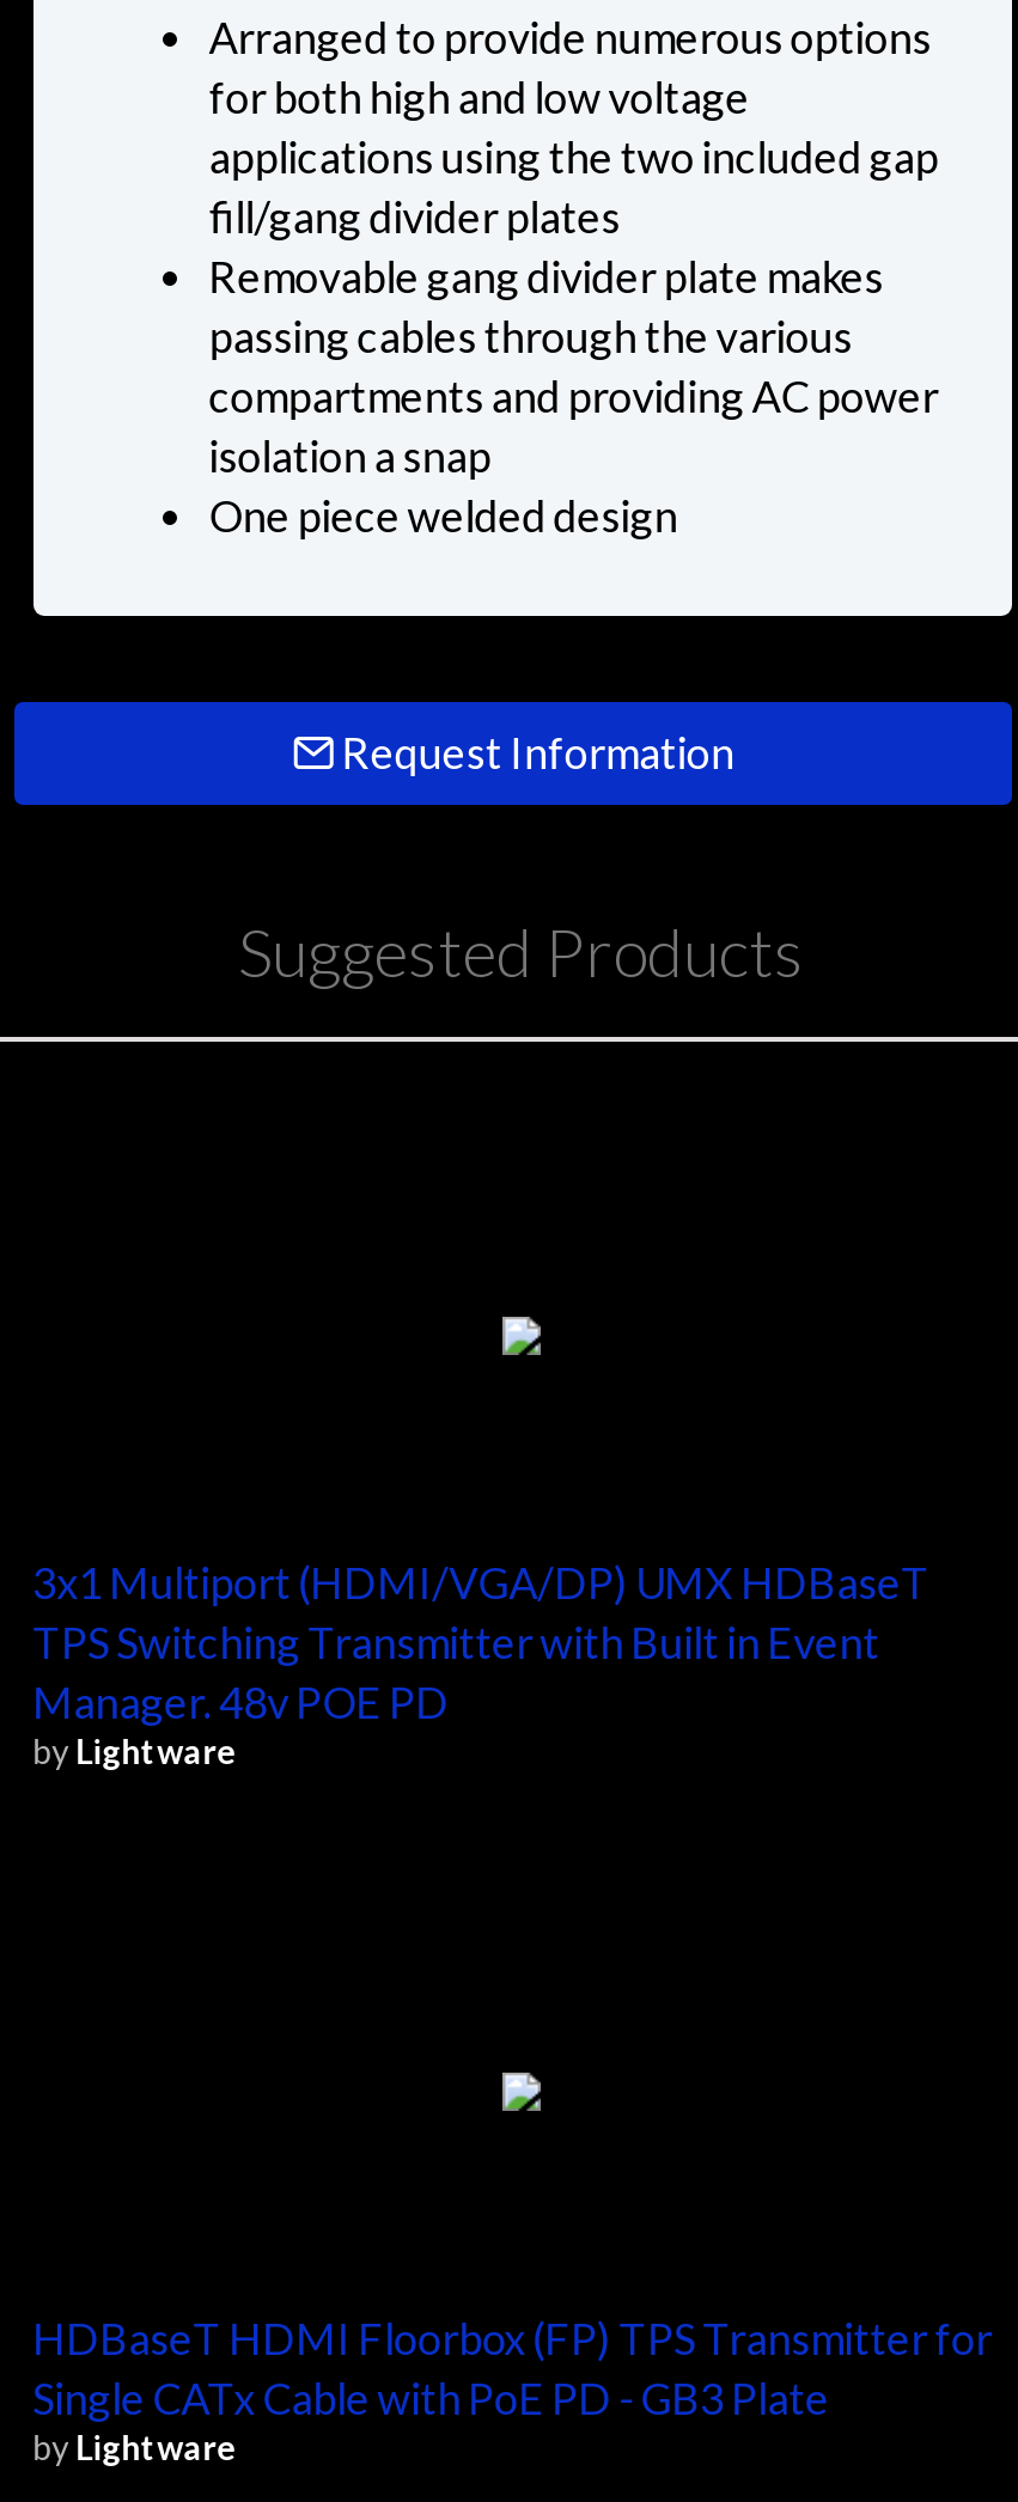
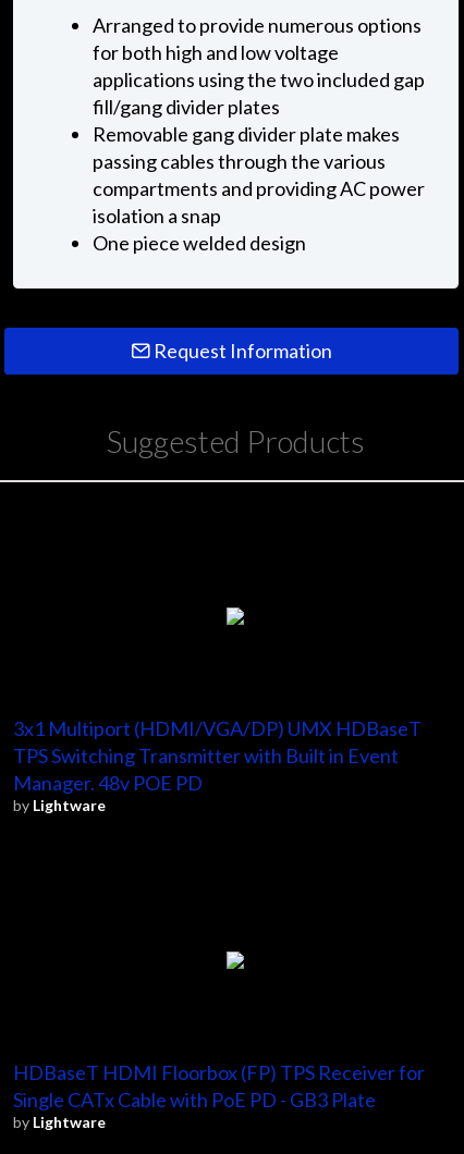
[33,2313,992,2365] HDBaseT HDMI Floorbox (FP) TPS Transmitter for -> [13,1061,424,1085] HDBaseT HDMI Floorbox (FP) TPS Receiver for

